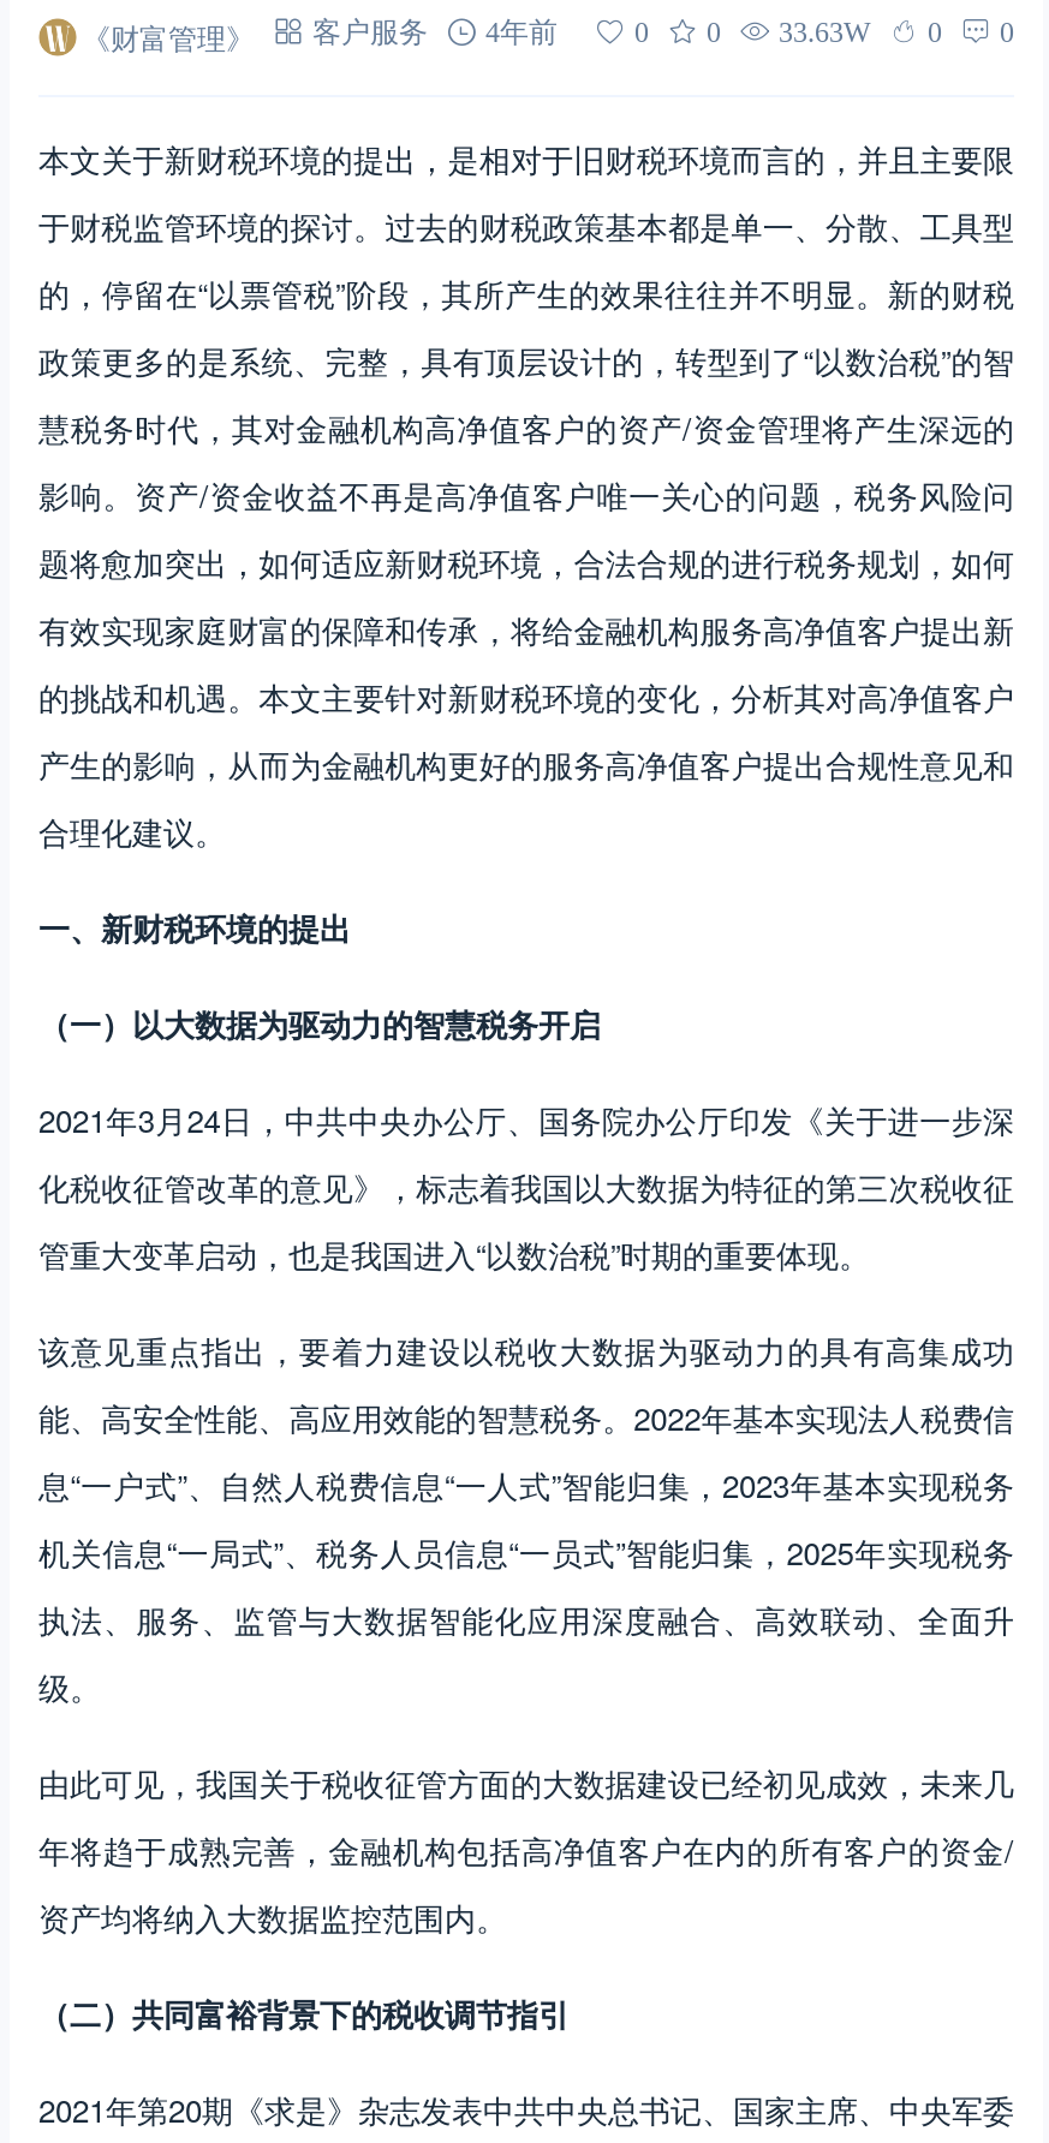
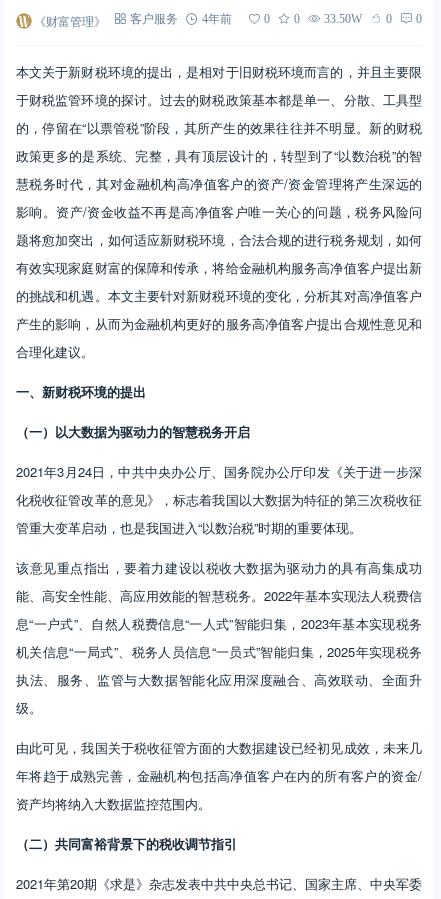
[634,16,1014,47] 0 0 33.63W 0 0 -> [264,12,422,25] 0 0 33.50W 0 0

